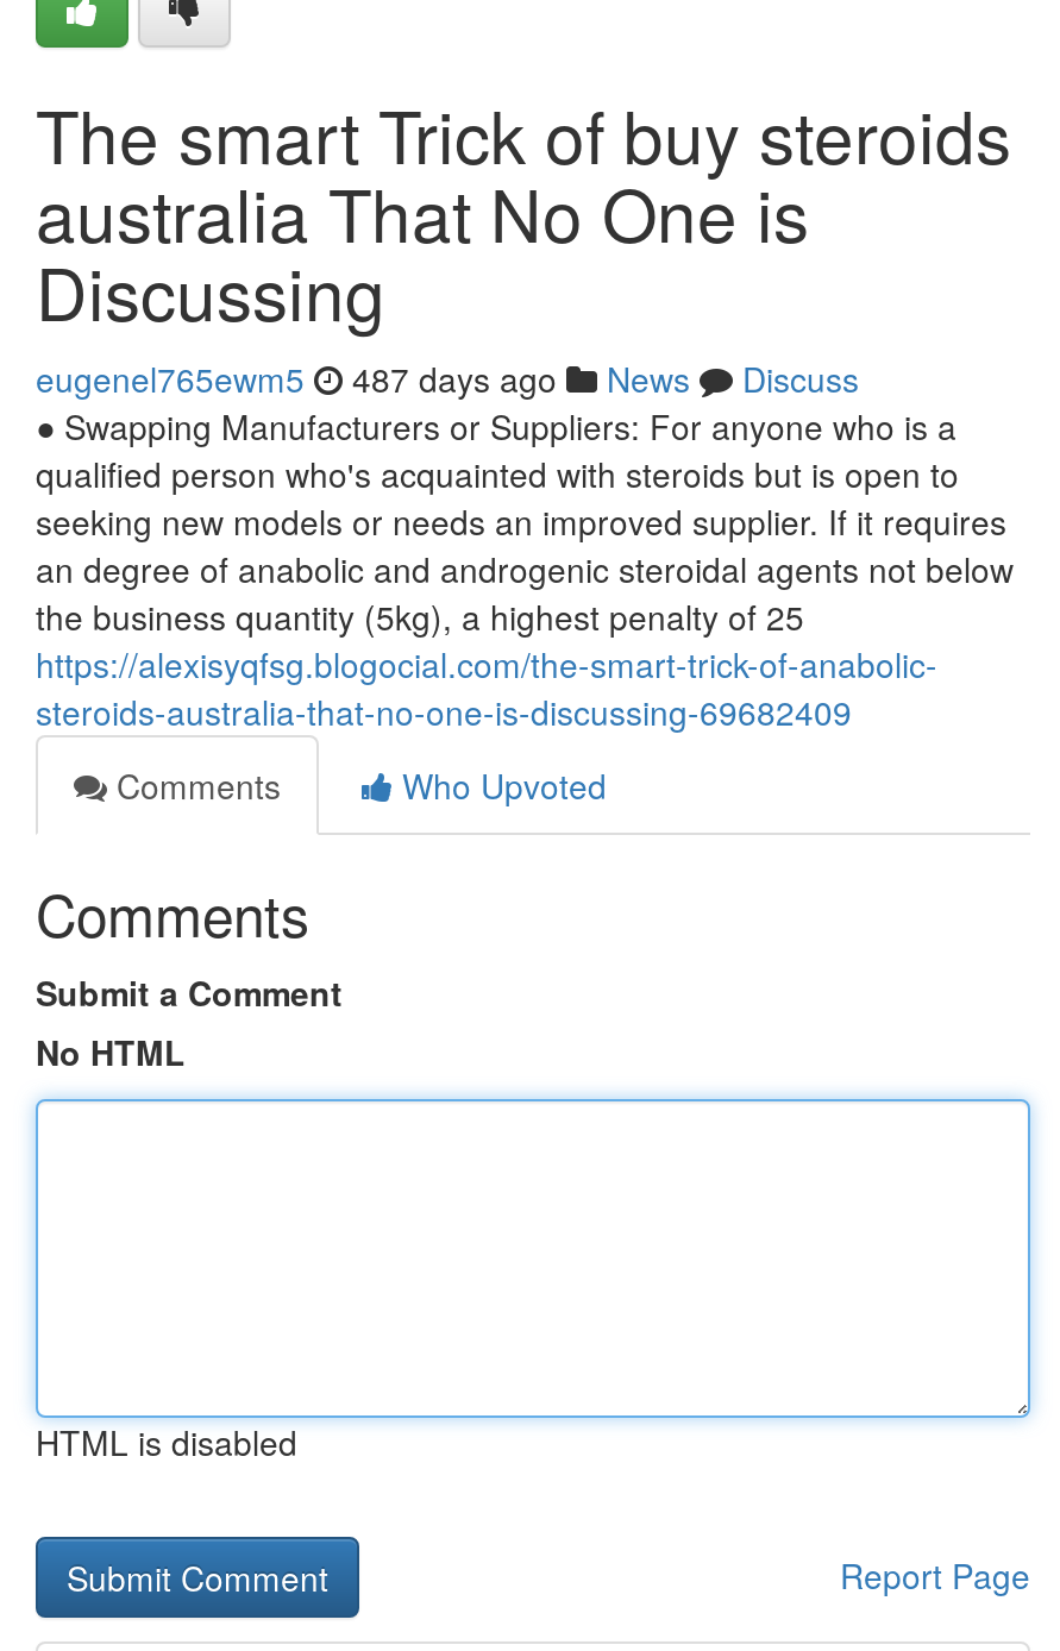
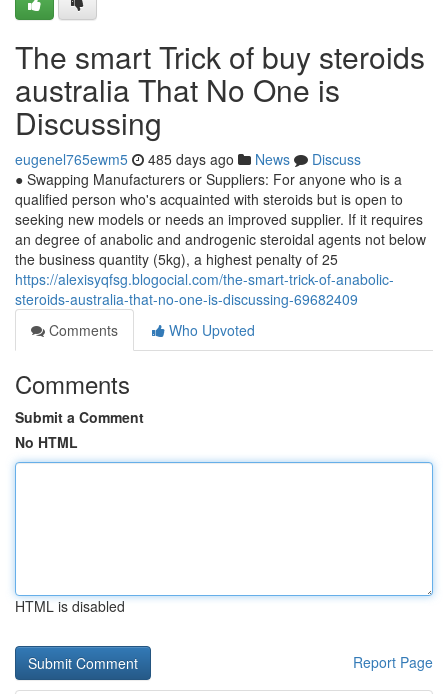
[36,354,859,402] eugenel765ewm5 487 days ago News Discuss -> [15,149,361,169] eugenel765ewm5 485 days ago News Discuss

